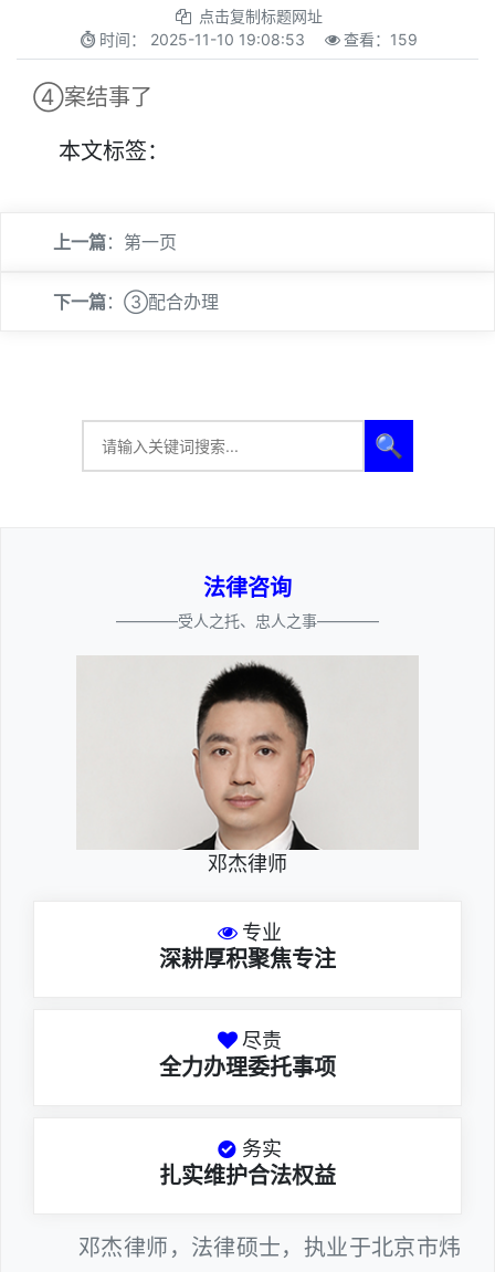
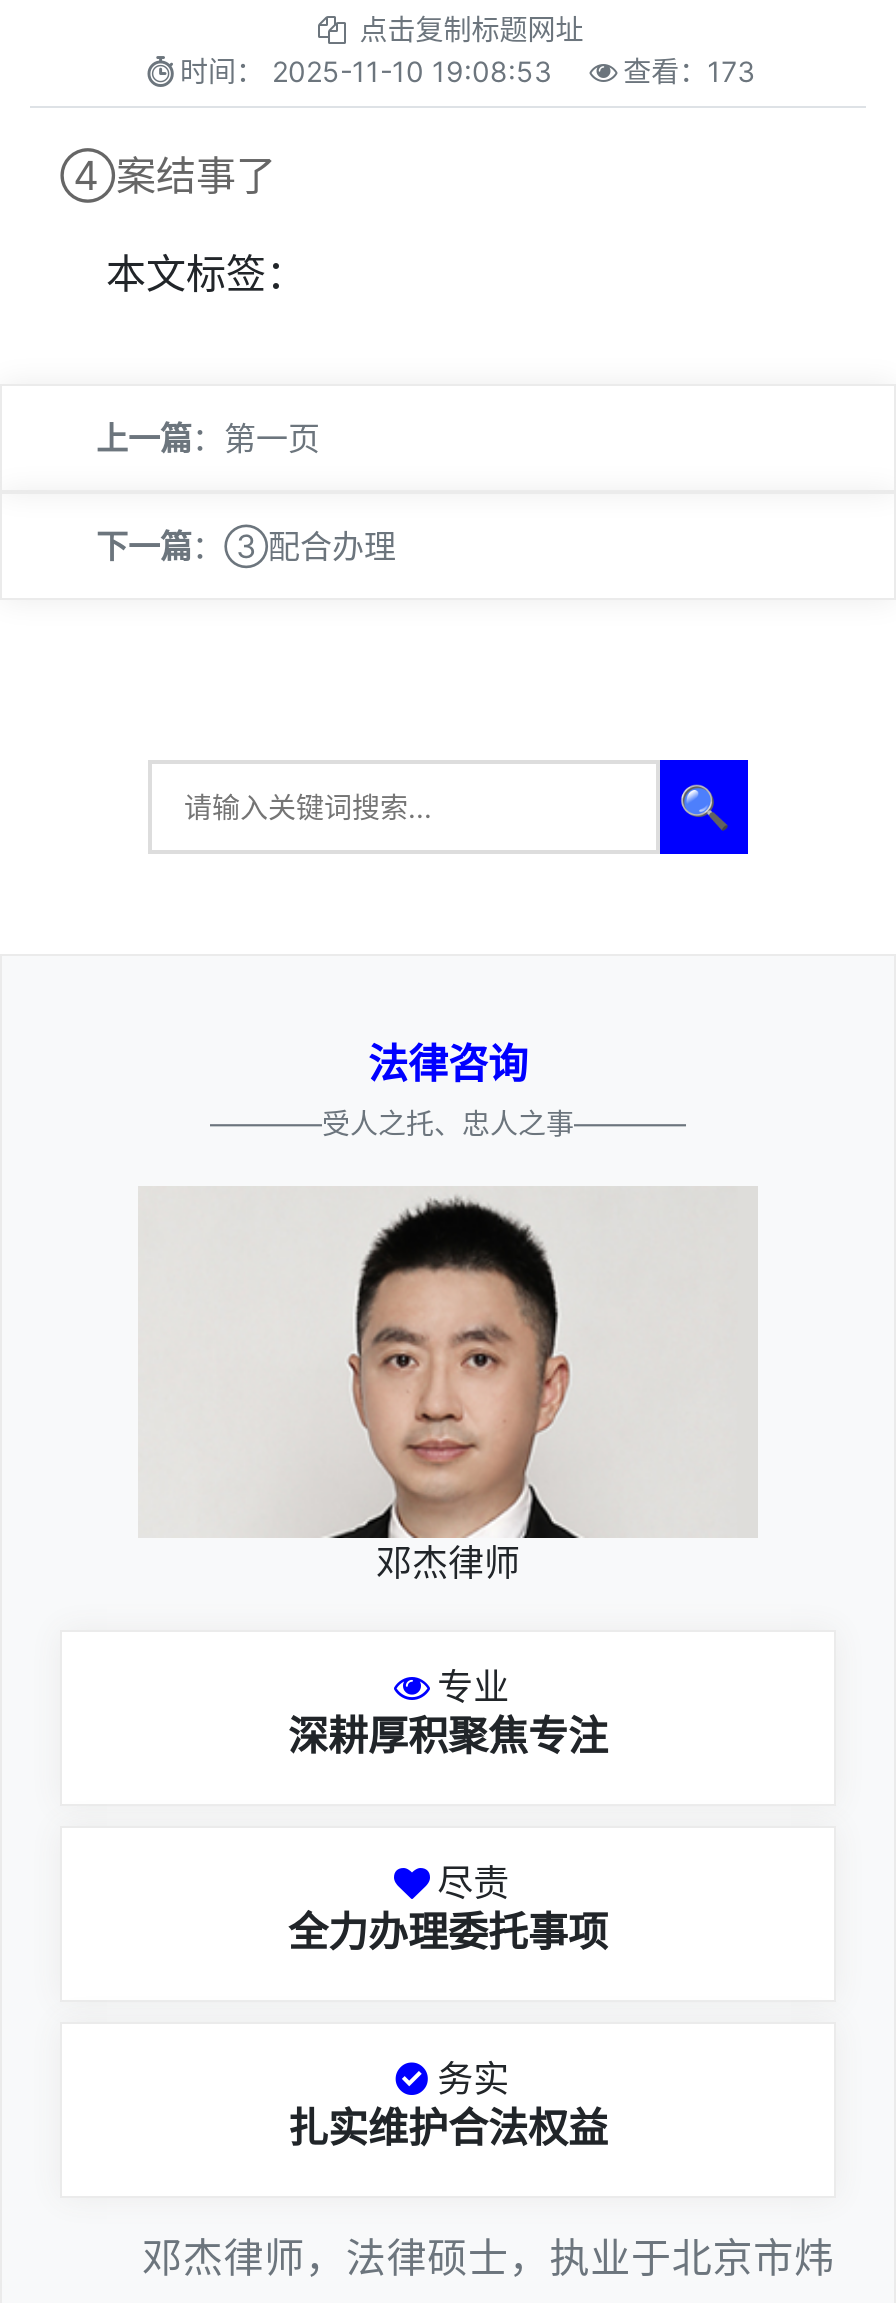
[344,30,418,49] 查看：159 -> [623,54,755,88] 查看：173

